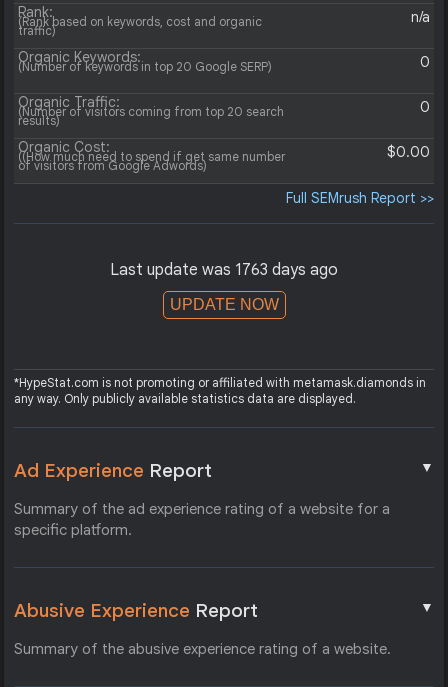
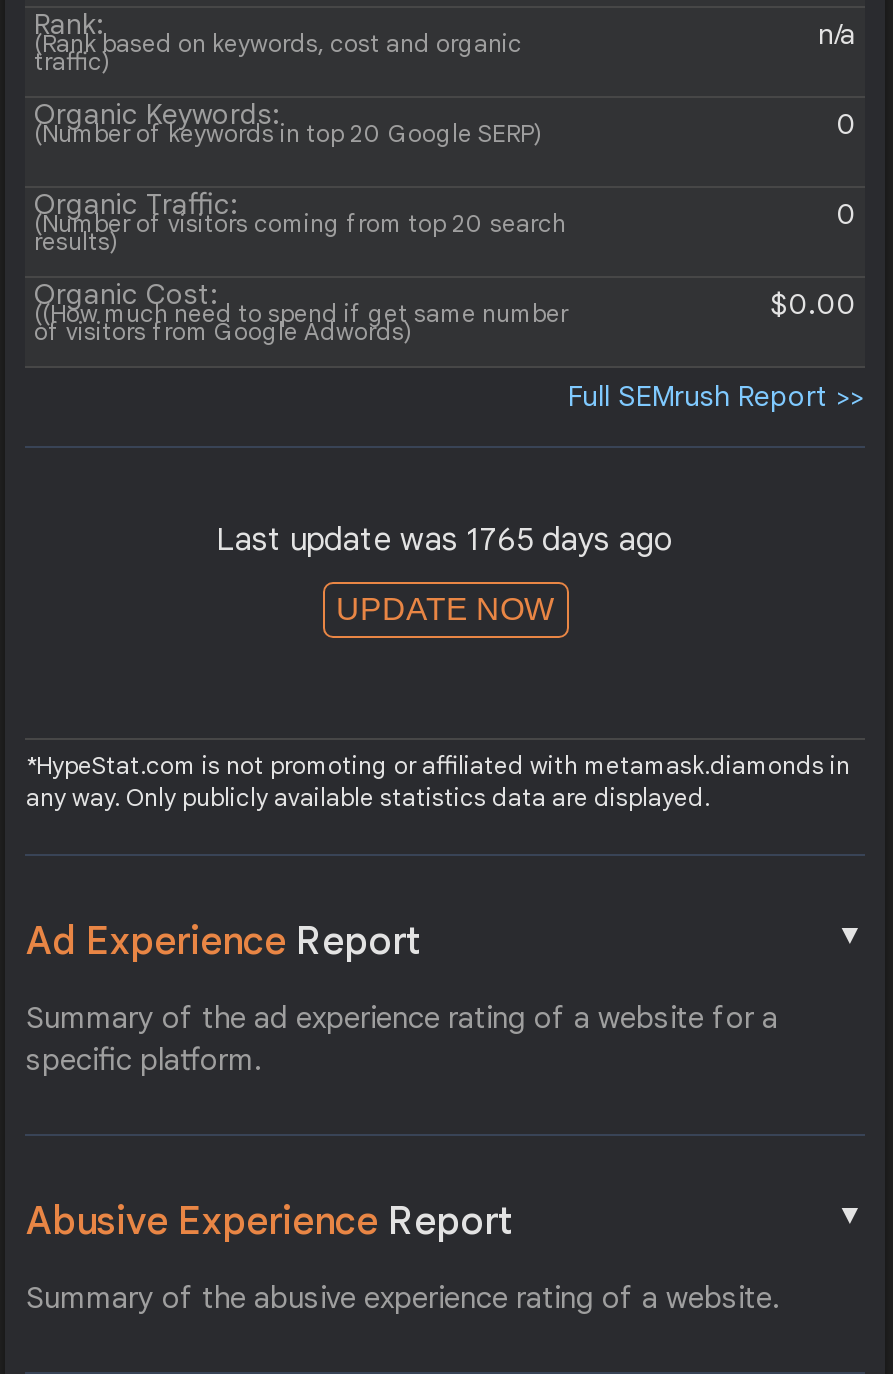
[110,260,338,280] Last update was 1763 days ago -> [216,520,674,560] Last update was 1765 days ago

